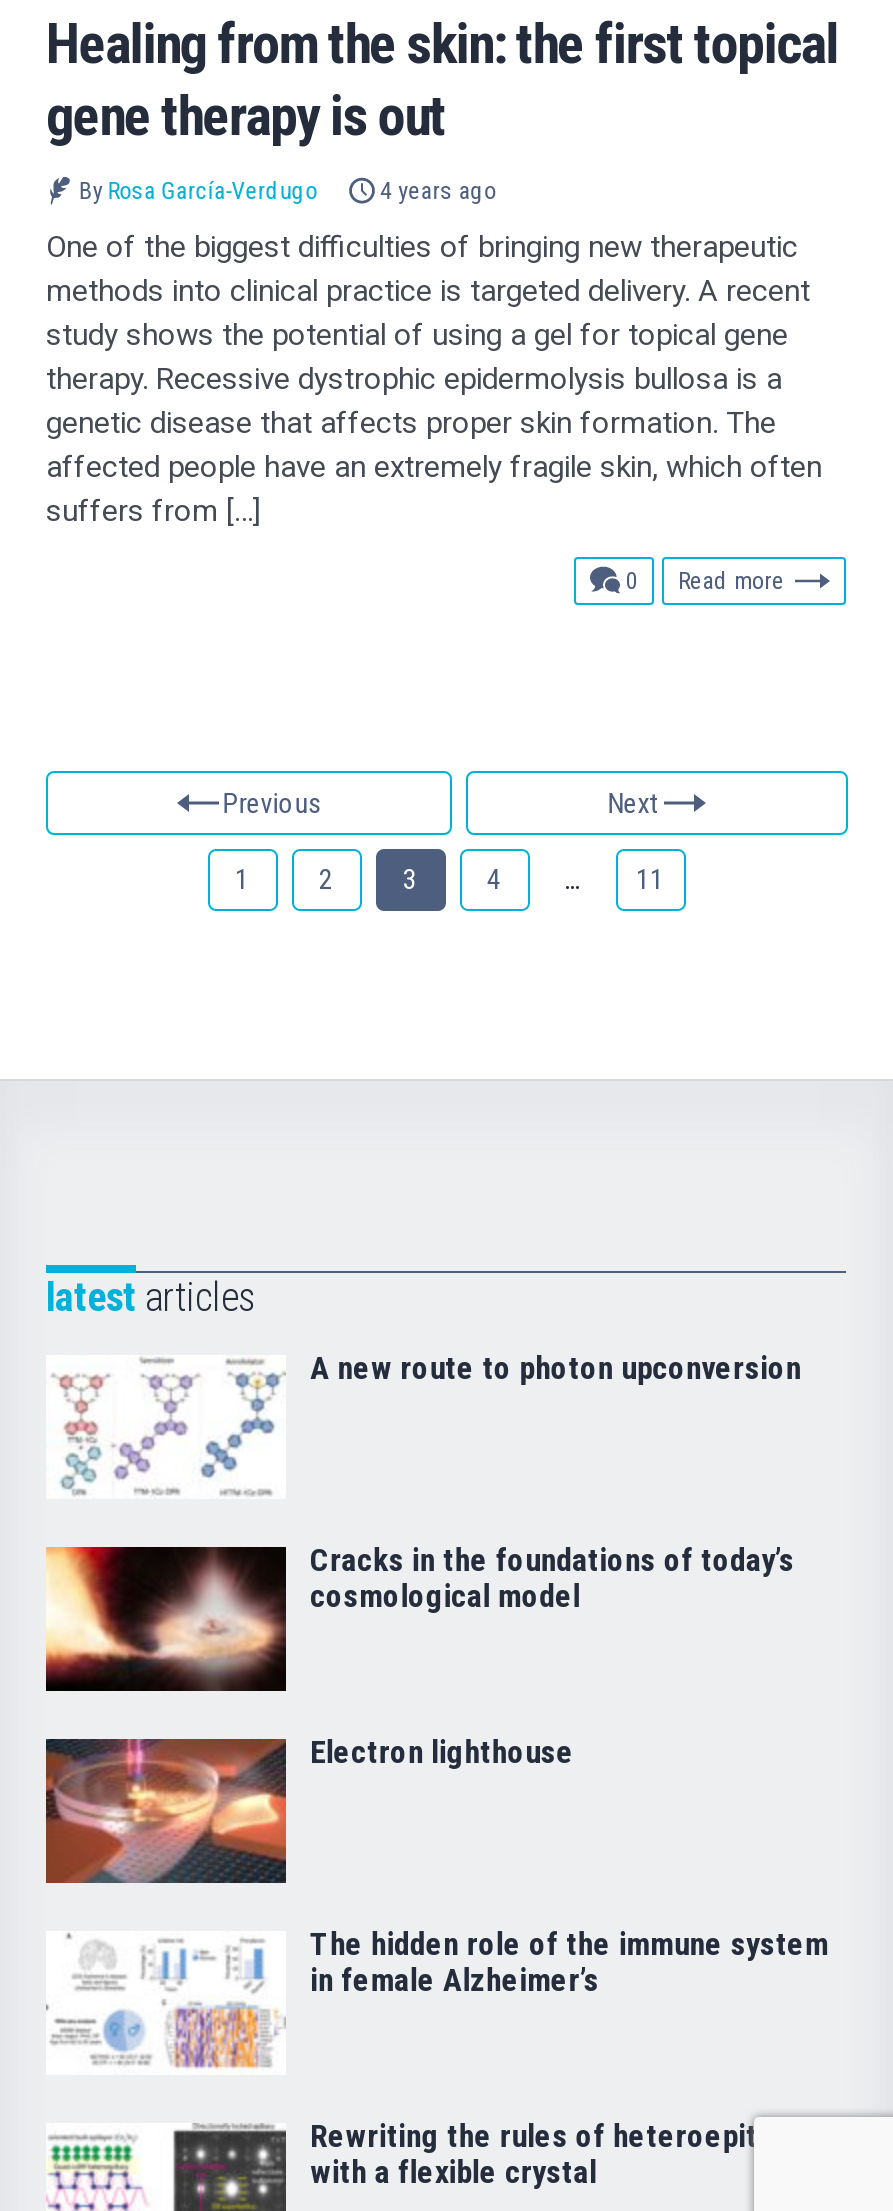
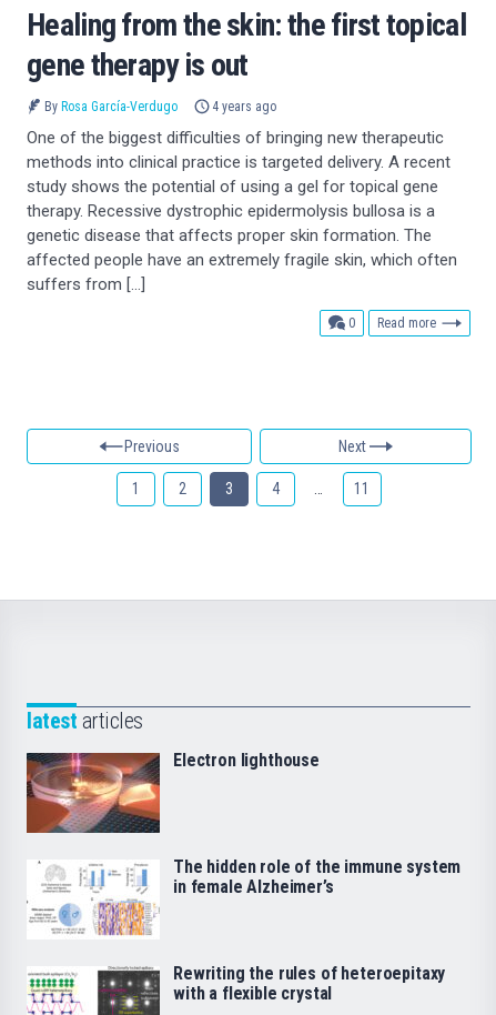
[52,1349,801,1495] [image] | A new route to photon upconversion -> none
[44,1541,794,1693] [image] | Cracks in the foundations of today’s | cosmological model -> none

